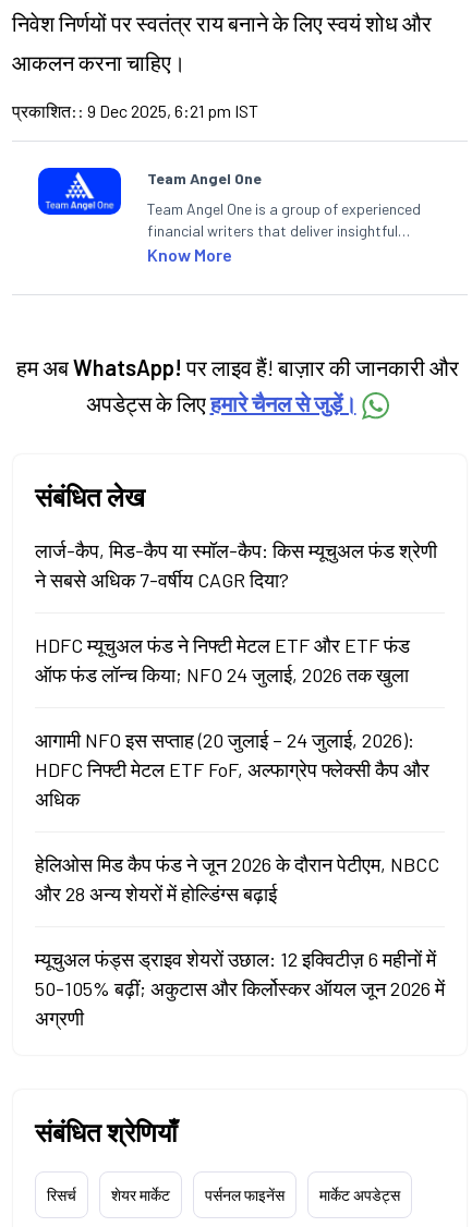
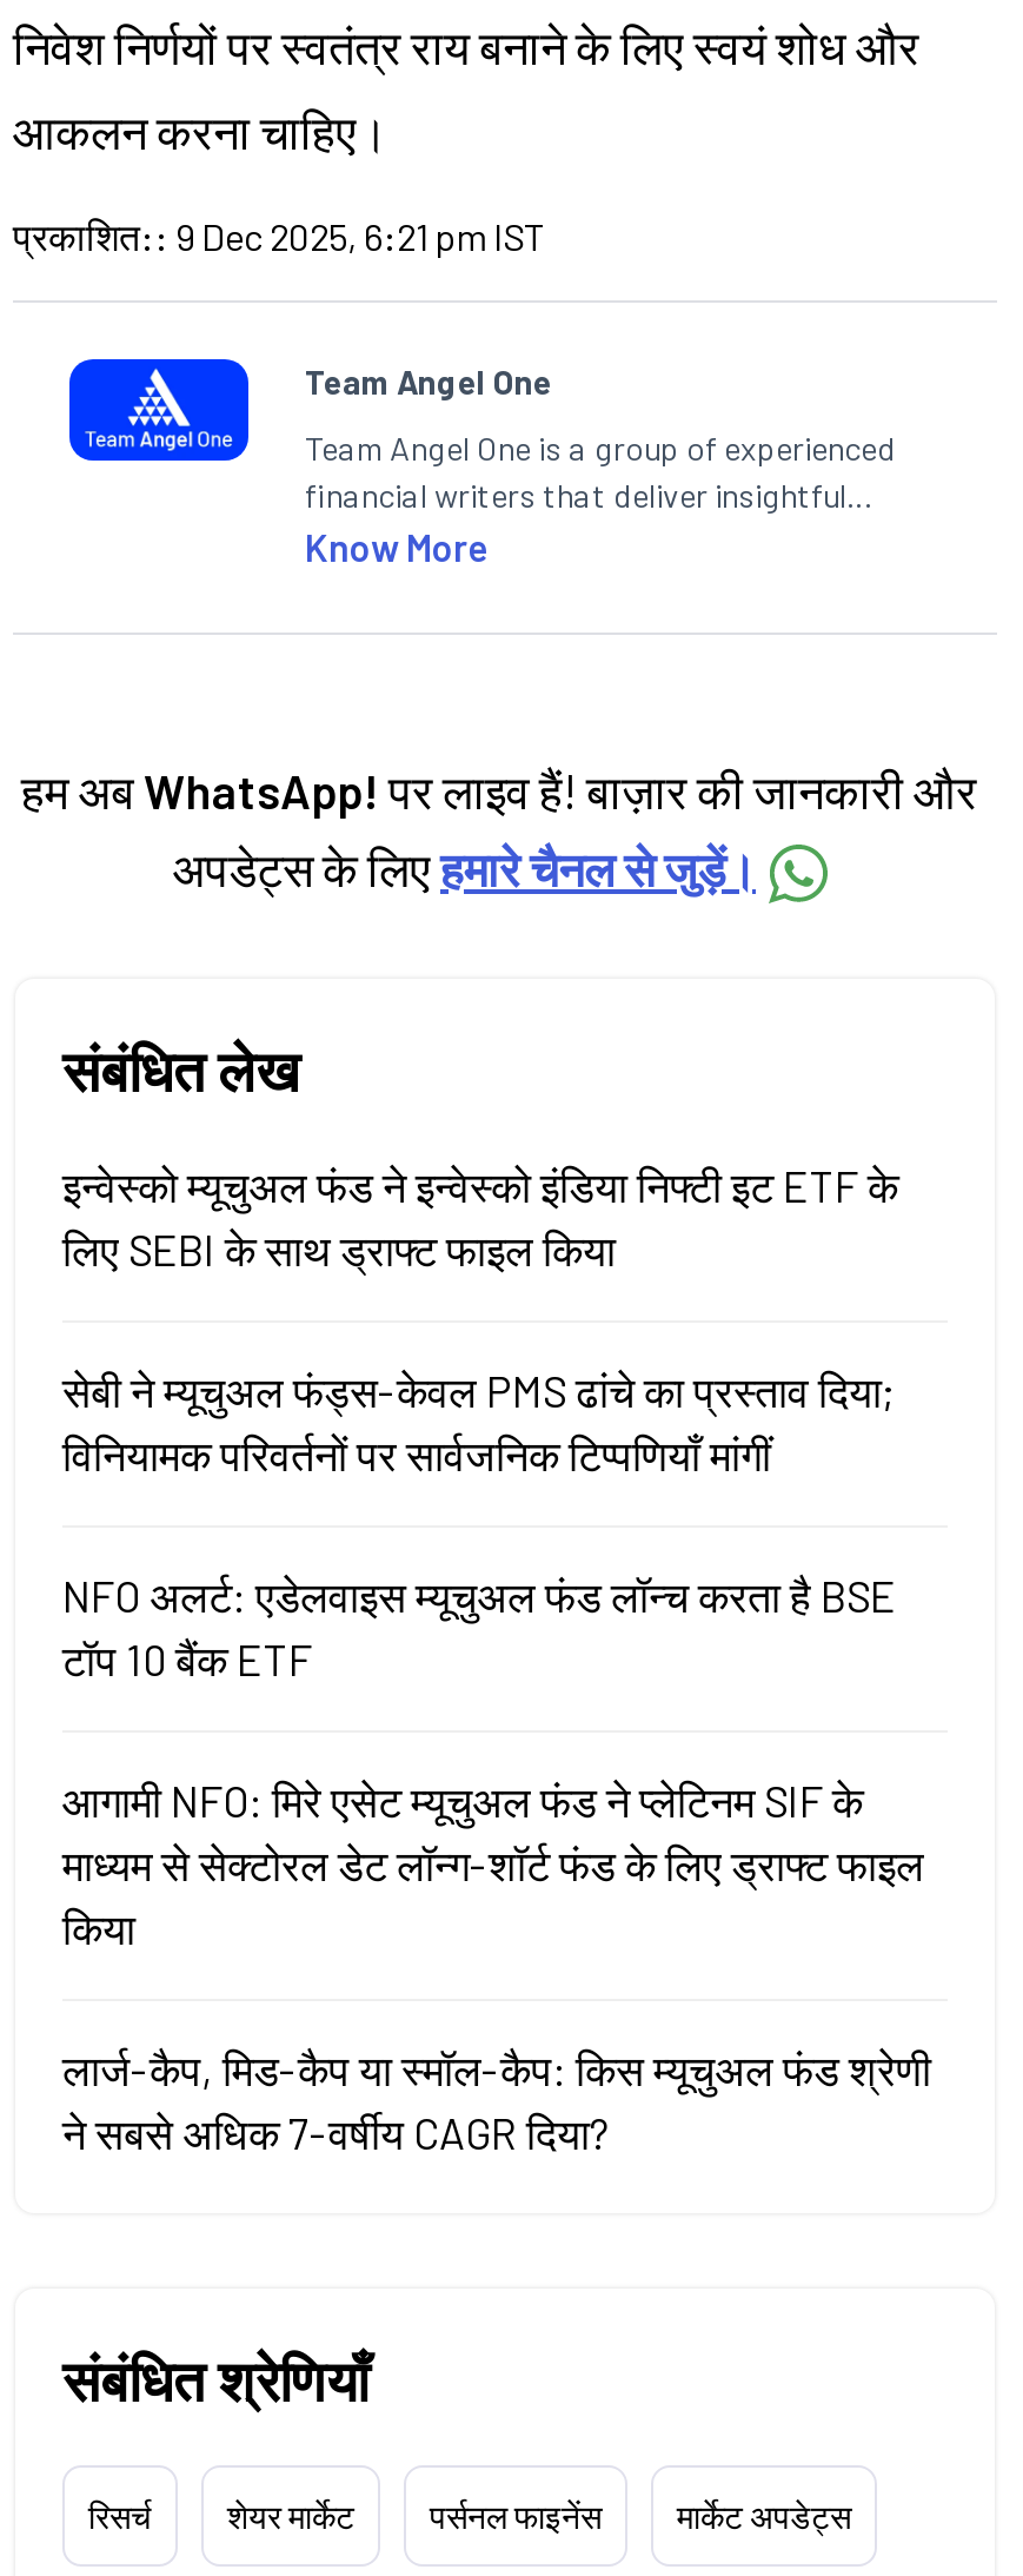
none -> [62,1161,924,1955] इन्वेस्को म्यूचुअल फंड ने इन्वेस्को इंडिया निफ्टी इट ETF के | लिए SEBI के साथ ड्राफ्ट फाइल किया | सेबी ने म्यूचुअल फंड्स-केवल PMS ढांचे का प्रस्ताव दिया; | विनियामक परिवर्तनों पर सार्वजनिक टिप्पणियाँ मांगीं | NFO अलर्ट: एडेलवाइस म्यूचुअल फंड लॉन्च करता है BSE | टॉप 10 बैंक ETF | आगामी NFO: मिरे एसेट म्यूचुअल फंड ने प्लेटिनम SIF के | माध्यम से सेक्टोरल डेट लॉन्ग-शॉर्ट फंड के लिए ड्राफ्ट फाइल | किया
moved [35,539,437,592] -> [62,2044,931,2160]: लार्ज-कैप, मिड-कैप या स्मॉल-कैप: किस म्यूचुअल फंड श्रेणी | ने सबसे अधिक 7-वर्षीय CAGR दिया?
[35,633,445,1030] HDFC म्यूचुअल फंड ने निफ्टी मेटल ETF और ETF फंड | ऑफ फंड लॉन्च किया; NFO 24 जुलाई, 2026 तक खुला | आगामी NFO इस सप्ताह (20 जुलाई – 24 जुलाई, 2026): | HDFC निफ्टी मेटल ETF FoF, अल्फाग्रेप फ्लेक्सी कैप और | अधिक | हेलिओस मिड कैप फंड ने जून 2026 के दौरान पेटीएम, NBCC | और 28 अन्य शेयरों में होल्डिंग्स बढ़ाई | म्यूचुअल फंड्स ड्राइव शेयरों उछाल: 12 इक्विटीज़ 6 महीनों में | 50-105% बढ़ीं; अकुटास और किर्लोस्कर ऑयल जून 2026 में | अग्रणी -> none

